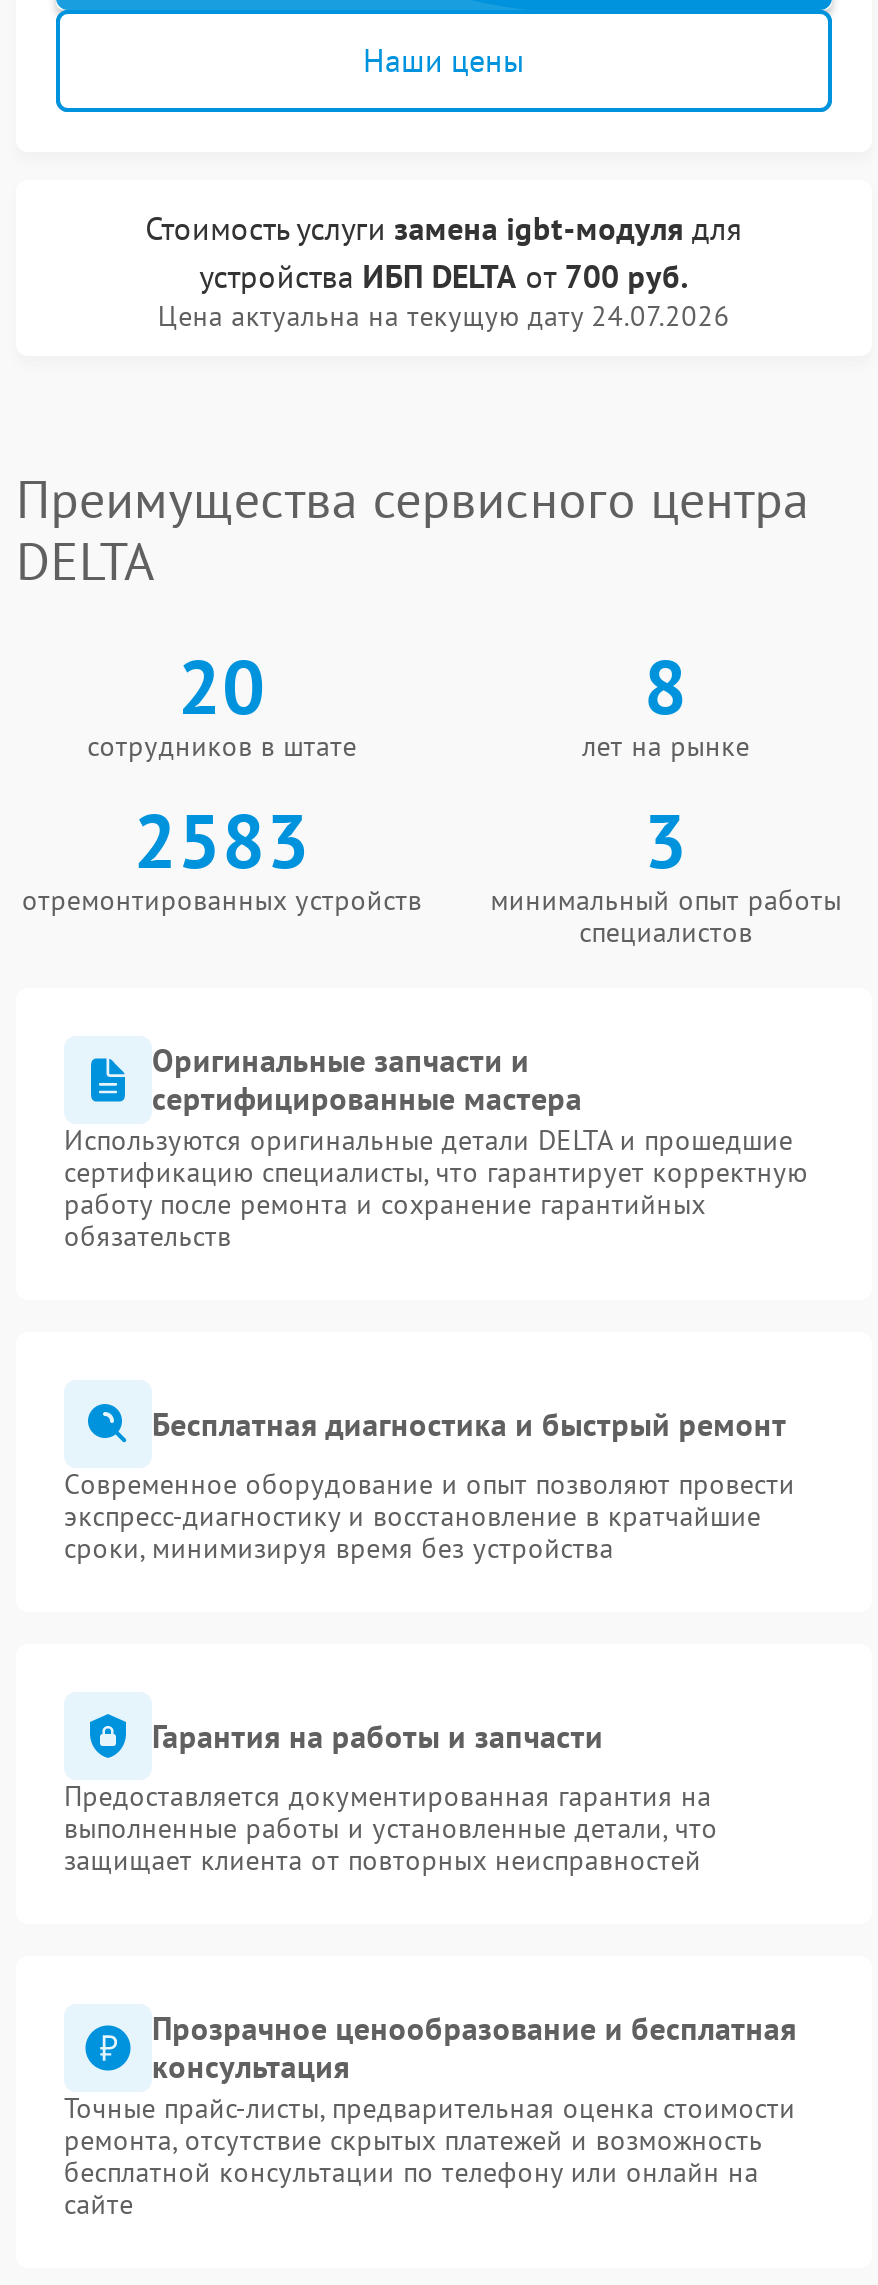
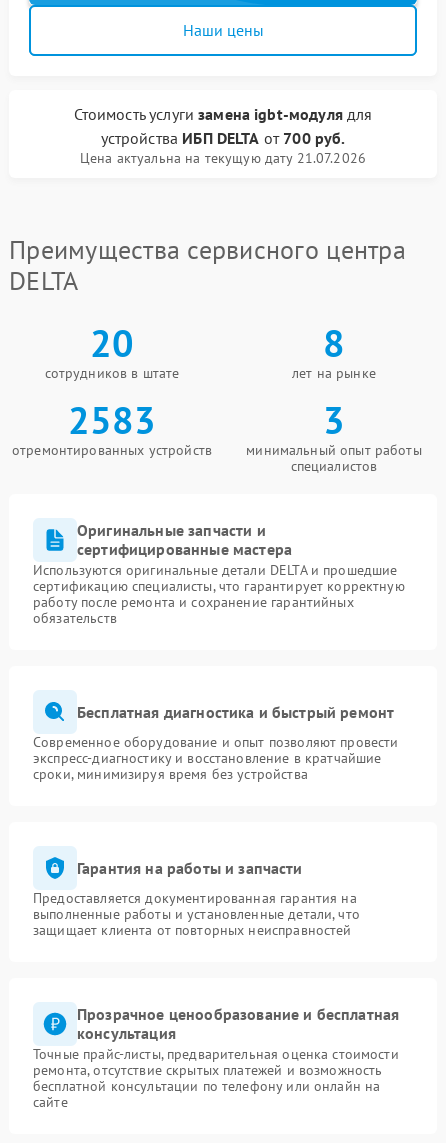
[158,298,730,334] Цена актуальна на текущую дату 24.07.2026 -> [80,149,366,167] Цена актуальна на текущую дату 21.07.2026

